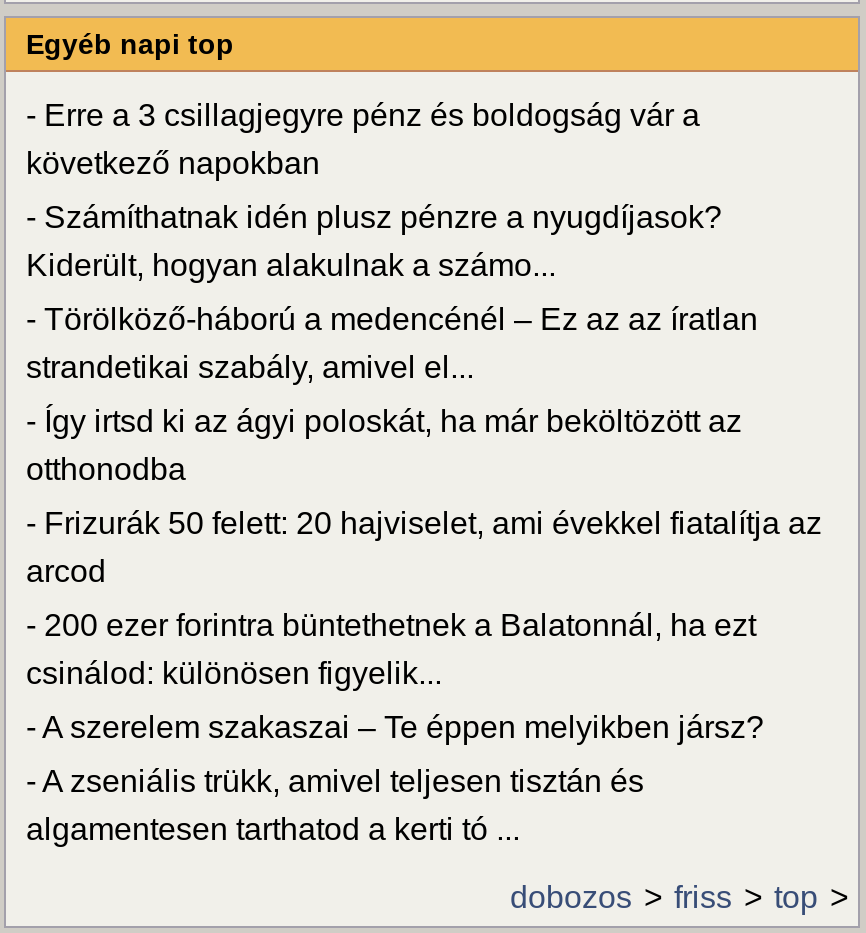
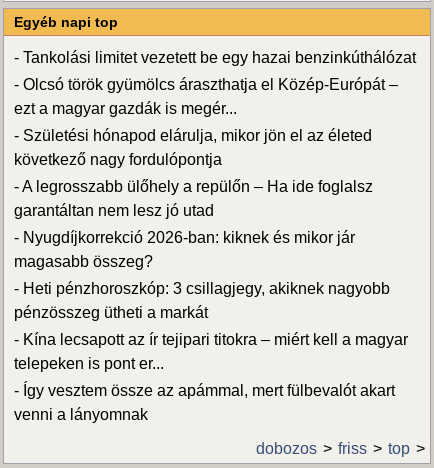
[26,98,700,180] - Erre a 3 csillagjegyre pénz és boldogság vár a | következő napokban -> [14,49,416,66] - Tankolási limitet vezetett be egy hazai benzinkúthálózat
[26,200,722,282] - Számíthatnak idén plusz pénzre a nyugdíjasok? | Kiderült, hogyan alakulnak a számo... -> [14,76,398,117] - Olcsó török gyümölcs áraszthatja el Közép-Európát – | ezt a magyar gazdák is megér...
[26,302,758,384] - Törölköző-háború a medencénél – Ez az az íratlan | strandetikai szabály, amivel el... -> [14,127,372,168] - Születési hónapod elárulja, mikor jön el az életed | következő nagy fordulópontja
[26,404,742,486] - Így irtsd ki az ágyi poloskát, ha már beköltözött az | otthonodba -> [14,178,373,219] - A legrosszabb ülőhely a repülőn – Ha ide foglalsz | garantáltan nem lesz jó utad
[26,506,822,588] - Frizurák 50 felett: 20 hajviselet, ami évekkel fiatalítja az | arcod -> [14,229,355,270] - Nyugdíjkorrekció 2026-ban: kiknek és mikor jár | magasabb összeg?
[26,608,756,690] - 200 ezer forintra büntethetnek a Balatonnál, ha ezt | csinálod: különösen figyelik... -> [14,280,390,321] - Heti pénzhoroszkóp: 3 csillagjegy, akiknek nagyobb | pénzösszeg ütheti a markát
[26,710,764,744] - A szerelem szakaszai – Te éppen melyikben jársz? -> [14,331,408,372] - Kína lecsapott az ír tejipari titokra – miért kell a magyar | telepeken is pont er...
[26,764,644,846] - A zseniális trükk, amivel teljesen tisztán és | algamentesen tarthatod a kerti tó ... -> [14,382,395,423] - Így vesztem össze az apámmal, mert fülbevalót akart | venni a lányomnak

